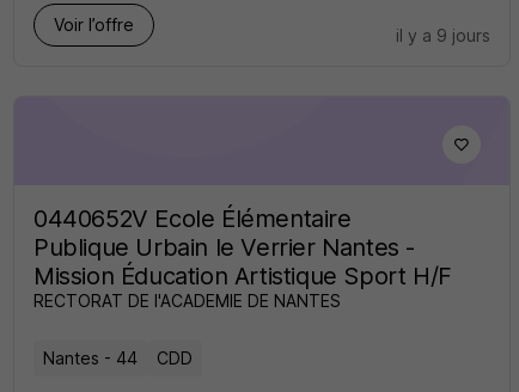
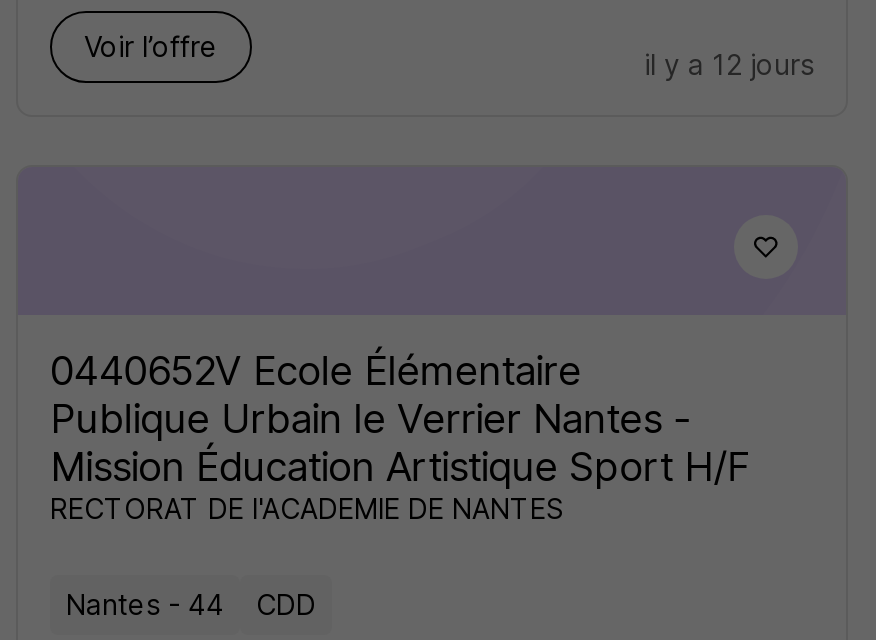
[396,25,490,45] il y a 9 jours -> [644,46,814,80] il y a 12 jours

